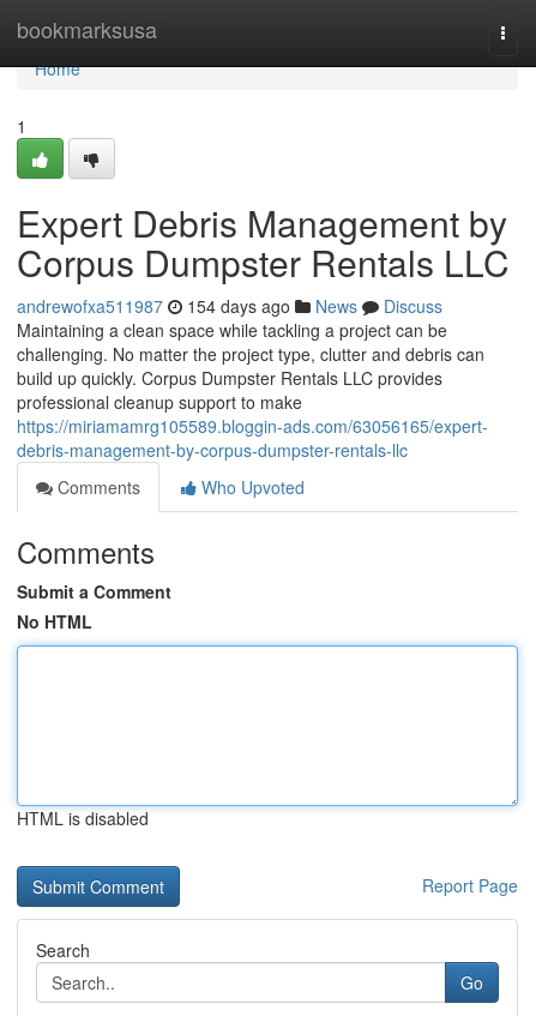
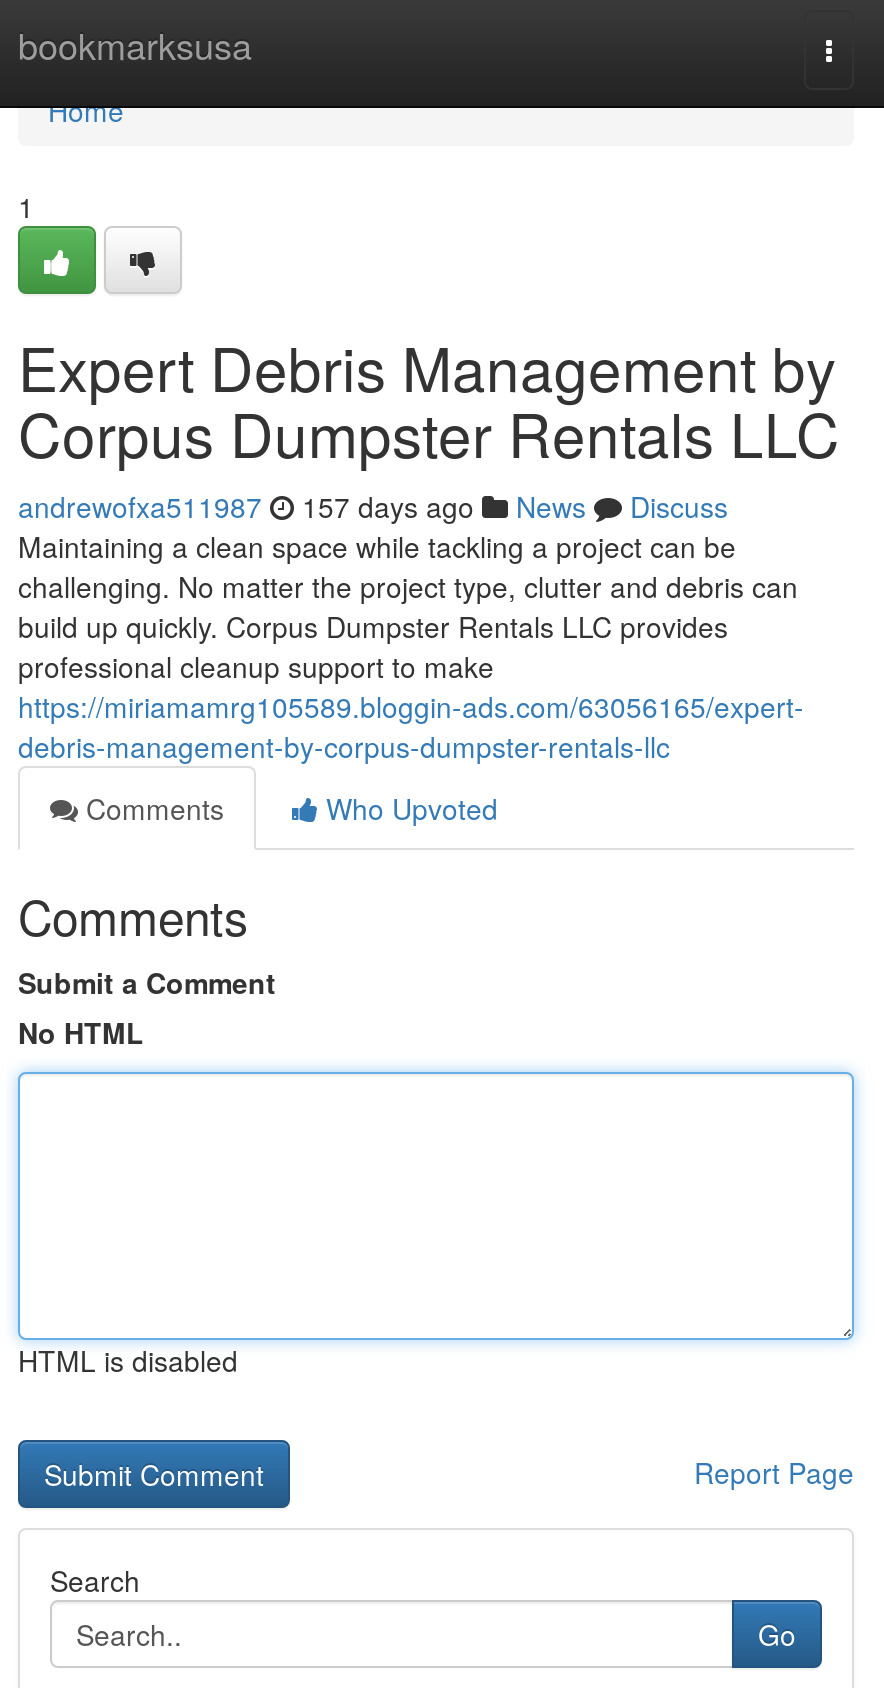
[17,294,442,318] andrewofxa511987 154 days ago News Discuss -> [18,486,728,526] andrewofxa511987 157 days ago News Discuss

